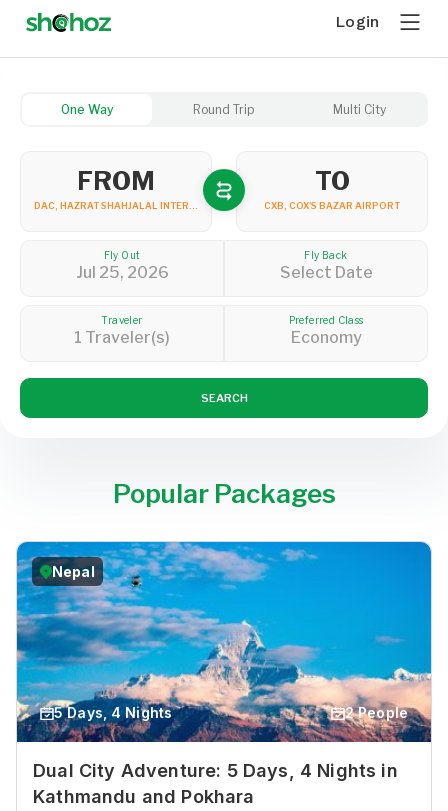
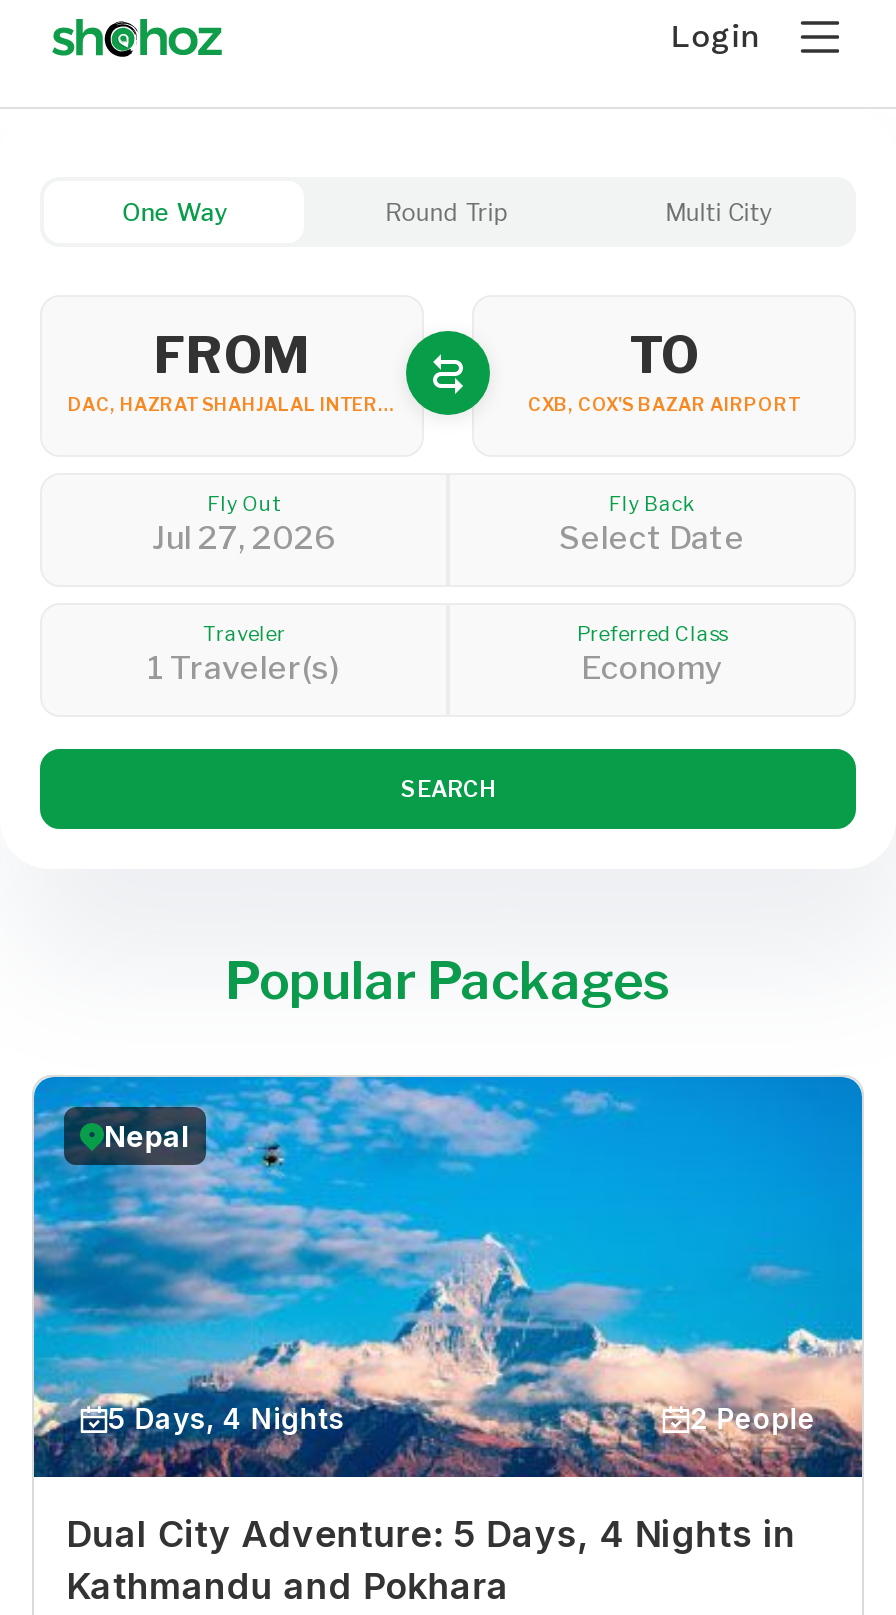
[75,262,168,281] Jul 25, 2026 -> [152,518,336,556] Jul 27, 2026

